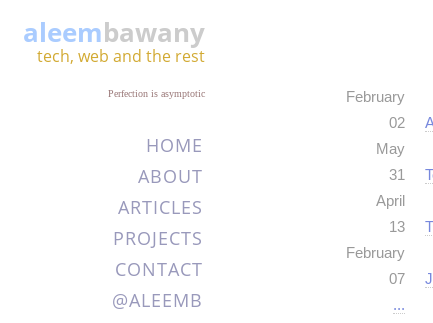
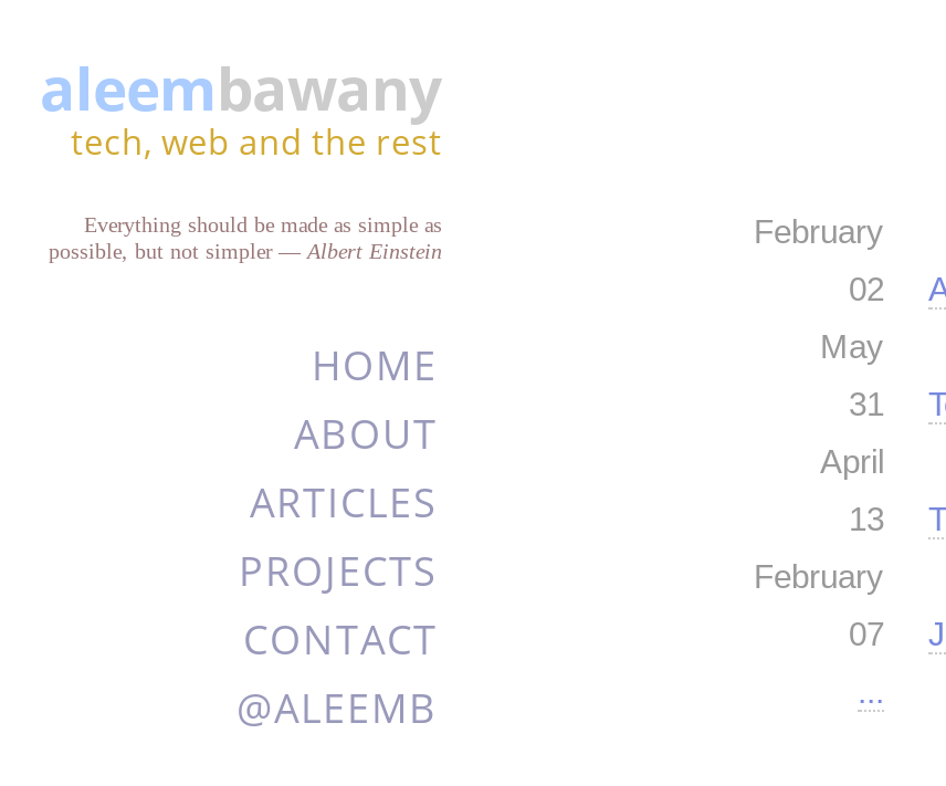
[108,88,205,99] Perfection is asymptotic -> [49,212,442,263] Everything should be made as simple as | possible, but not simpler — Albert Einstein

